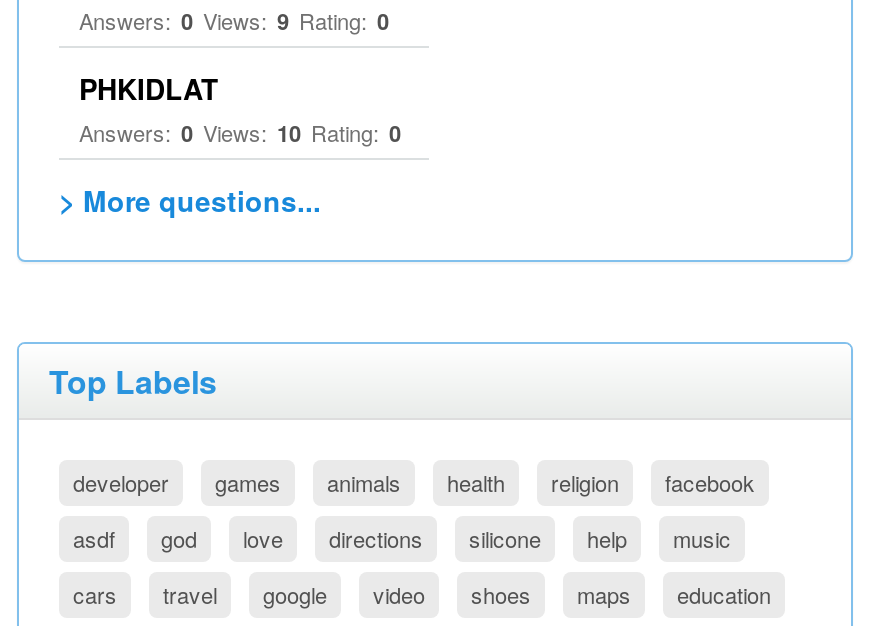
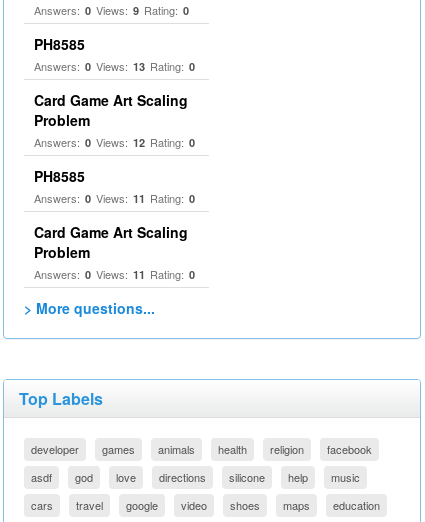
[79,68,401,148] PHKIDLAT | Answers: 0 Views: 10 Rating: 0 -> [34,34,195,282] PH8585 | Answers: 0 Views: 13 Rating: 0 | Card Game Art Scaling | Problem | Answers: 0 Views: 12 Rating: 0 | PH8585 | Answers: 0 Views: 11 Rating: 0 | Card Game Art Scaling | Problem | Answers: 0 Views: 11 Rating: 0

